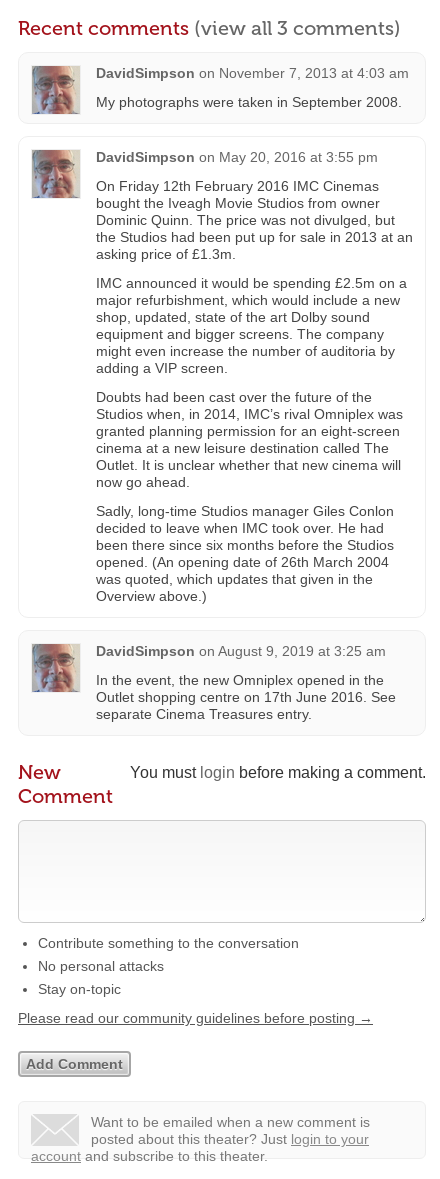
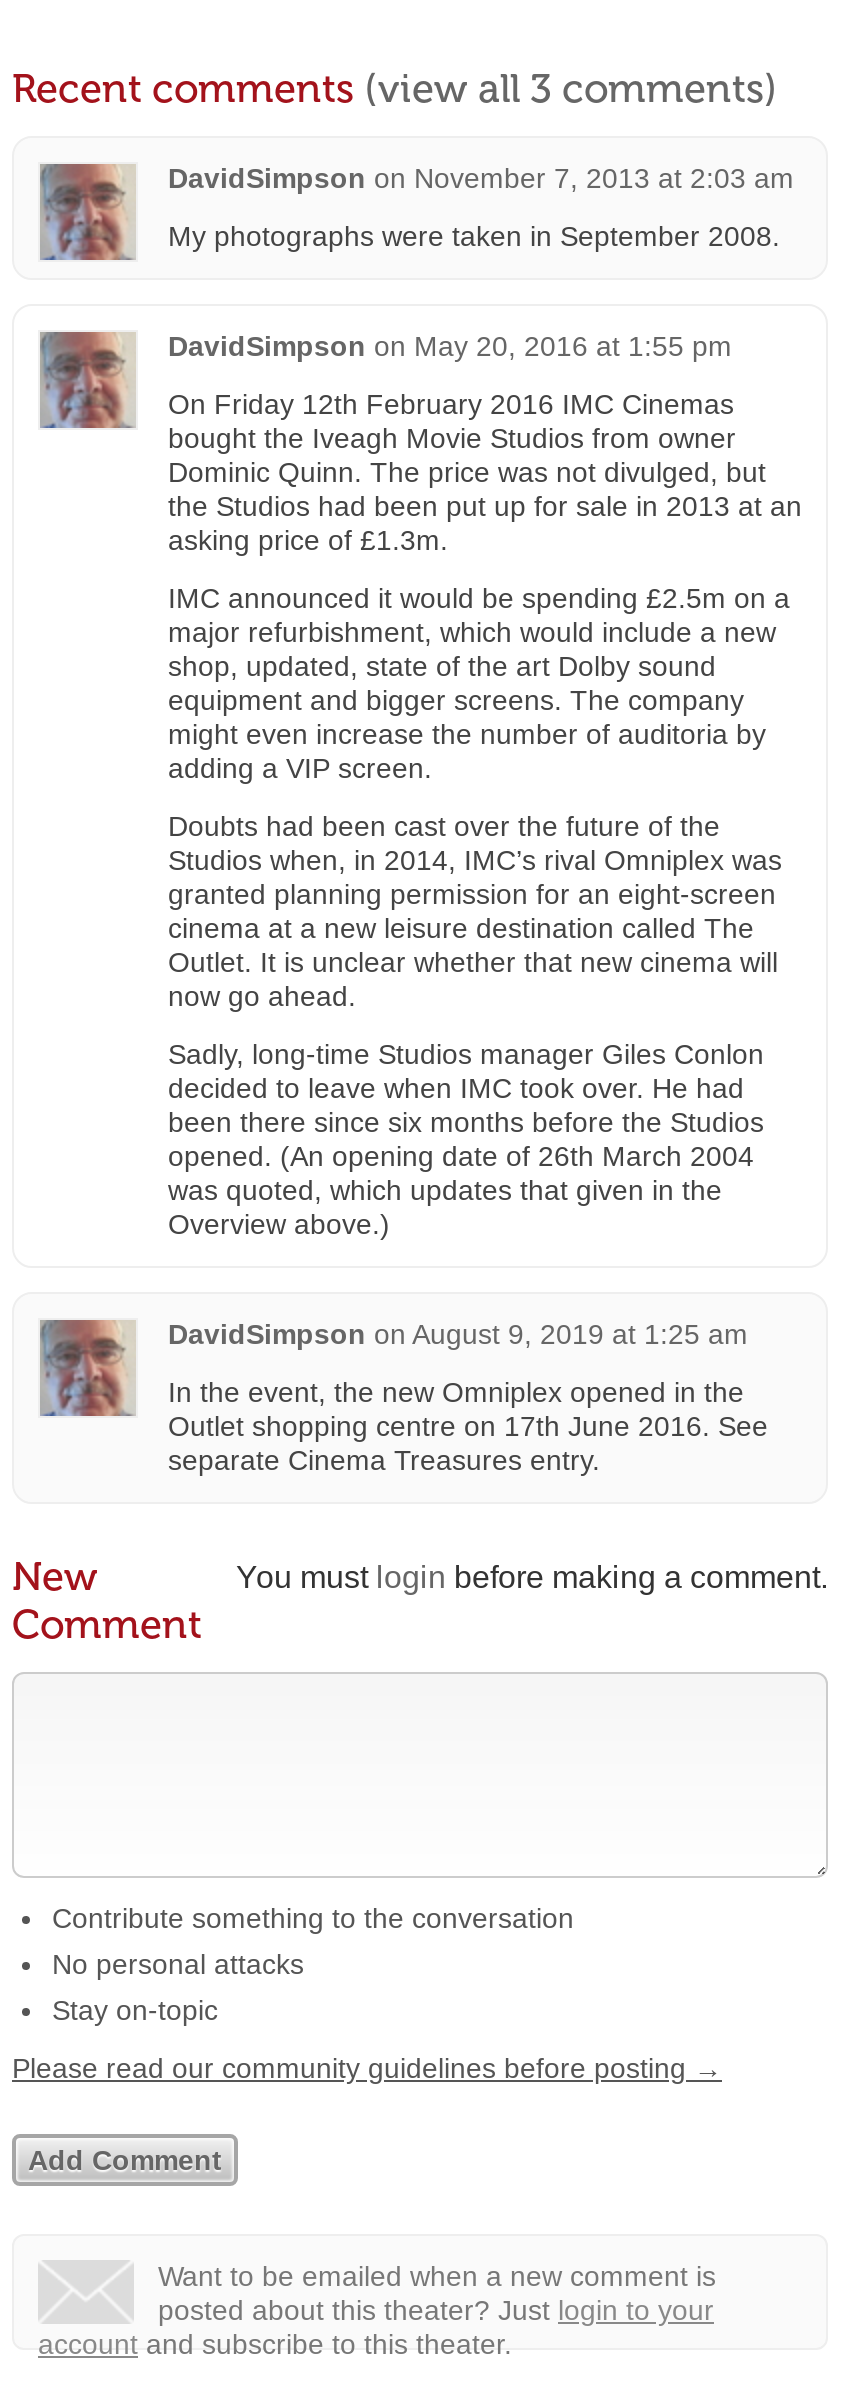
[96,65,409,81] DavidSimpson on November 7, 2013 at 4:03 am -> [168,161,794,193] DavidSimpson on November 7, 2013 at 2:03 am
[96,149,378,165] DavidSimpson on May 20, 2016 at 3:55 pm -> [168,329,732,361] DavidSimpson on May 20, 2016 at 1:55 pm
[96,643,386,659] DavidSimpson on August 9, 2019 at 3:25 am -> [168,1317,748,1349] DavidSimpson on August 9, 2019 at 1:25 am

